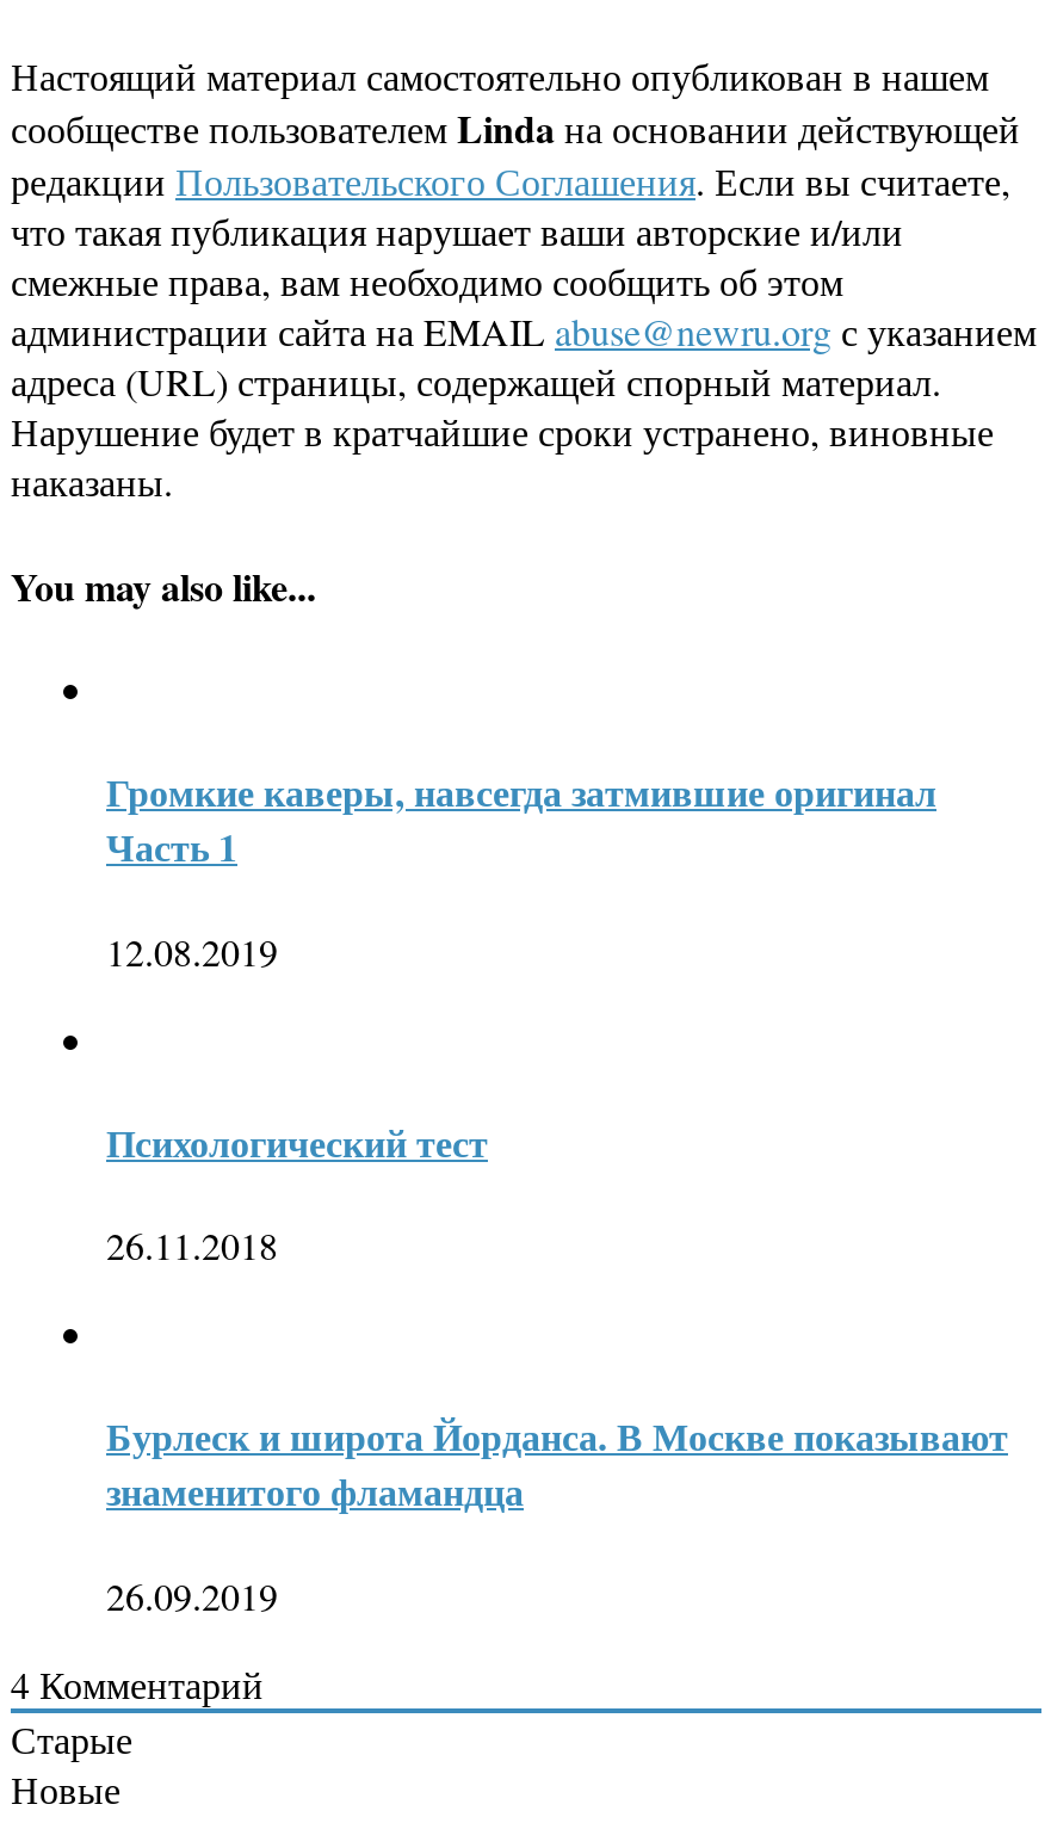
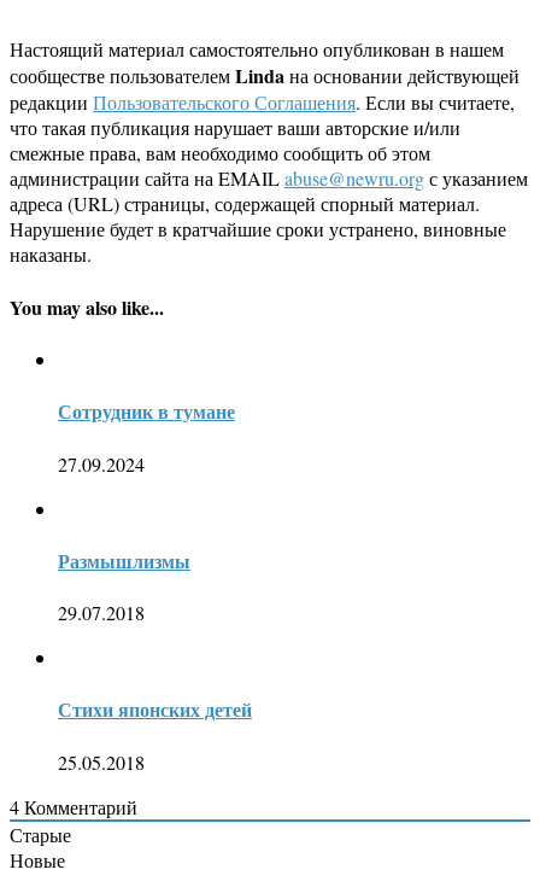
[106,764,936,874] Громкие каверы, навсегда затмившие оригинал | Часть 1 -> [58,397,235,425] Сотрудник в тумане
[106,925,278,975] 12.08.2019 -> [58,451,145,476] 27.09.2024
[106,1114,488,1169] Психологический тест -> [58,546,190,574] Размышлизмы
[106,1219,278,1269] 26.11.2018 -> [58,600,145,625] 29.07.2018
[106,1409,1008,1518] Бурлеск и широта Йорданса. В Москве показывают | знаменитого фламандца -> [58,695,252,723] Стихи японских детей
[106,1569,278,1619] 26.09.2019 -> [58,749,145,774] 25.05.2018

